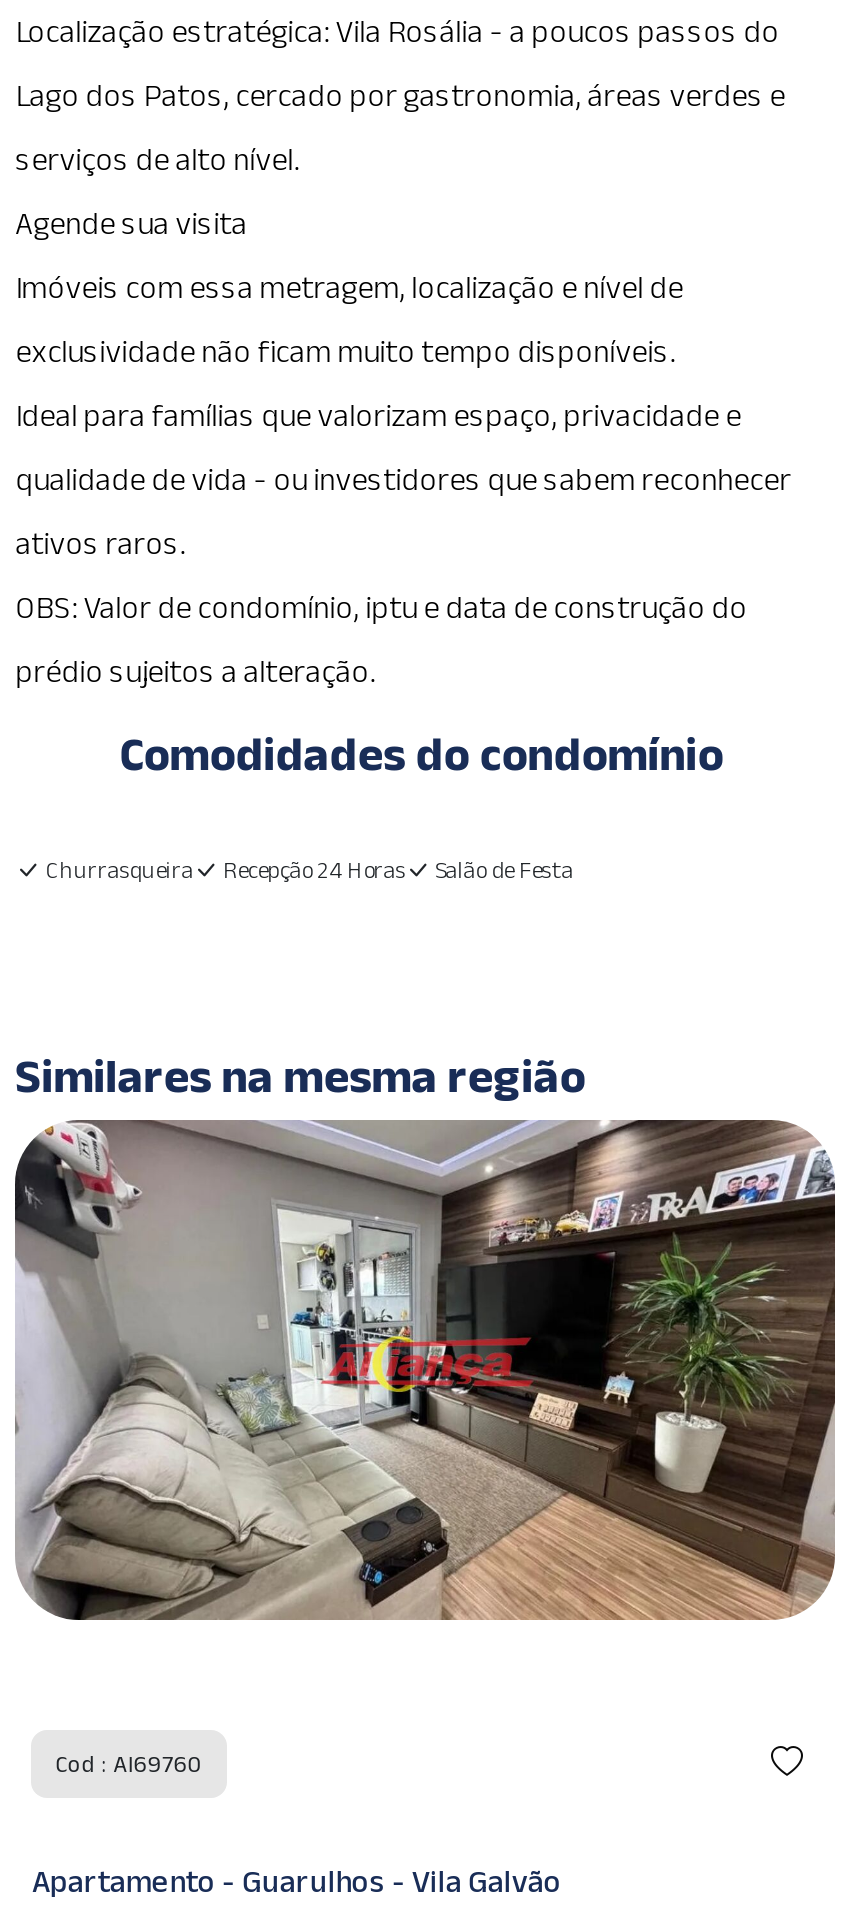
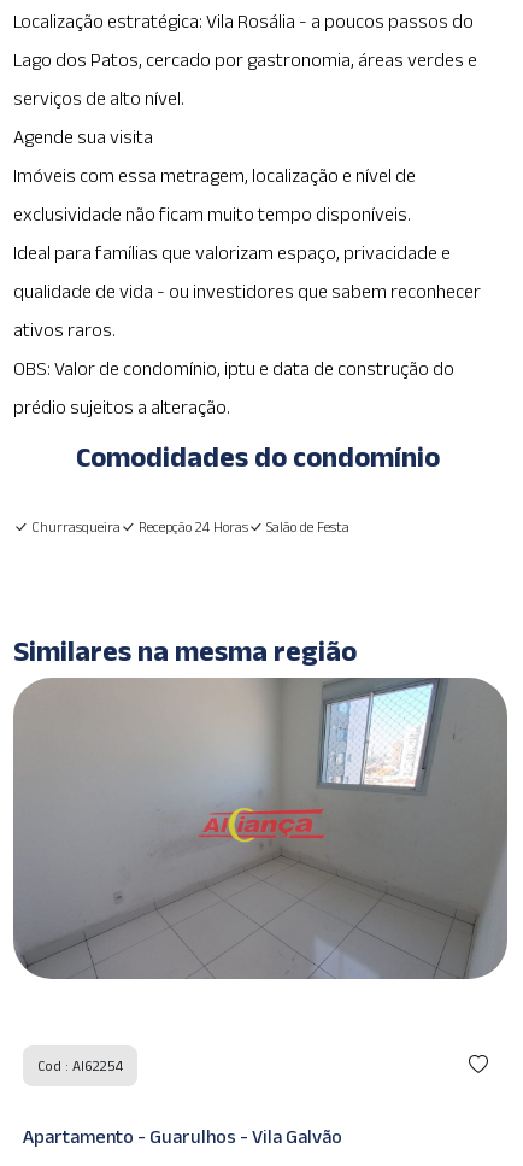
[15,1118,835,1620] [image] -> [13,676,509,980] [image]
[56,1750,204,1776] Cod : AI69760 -> [38,1058,123,1073] Cod : AI62254

